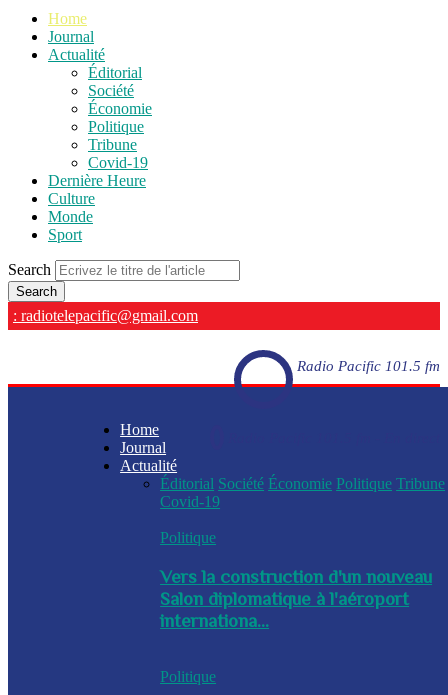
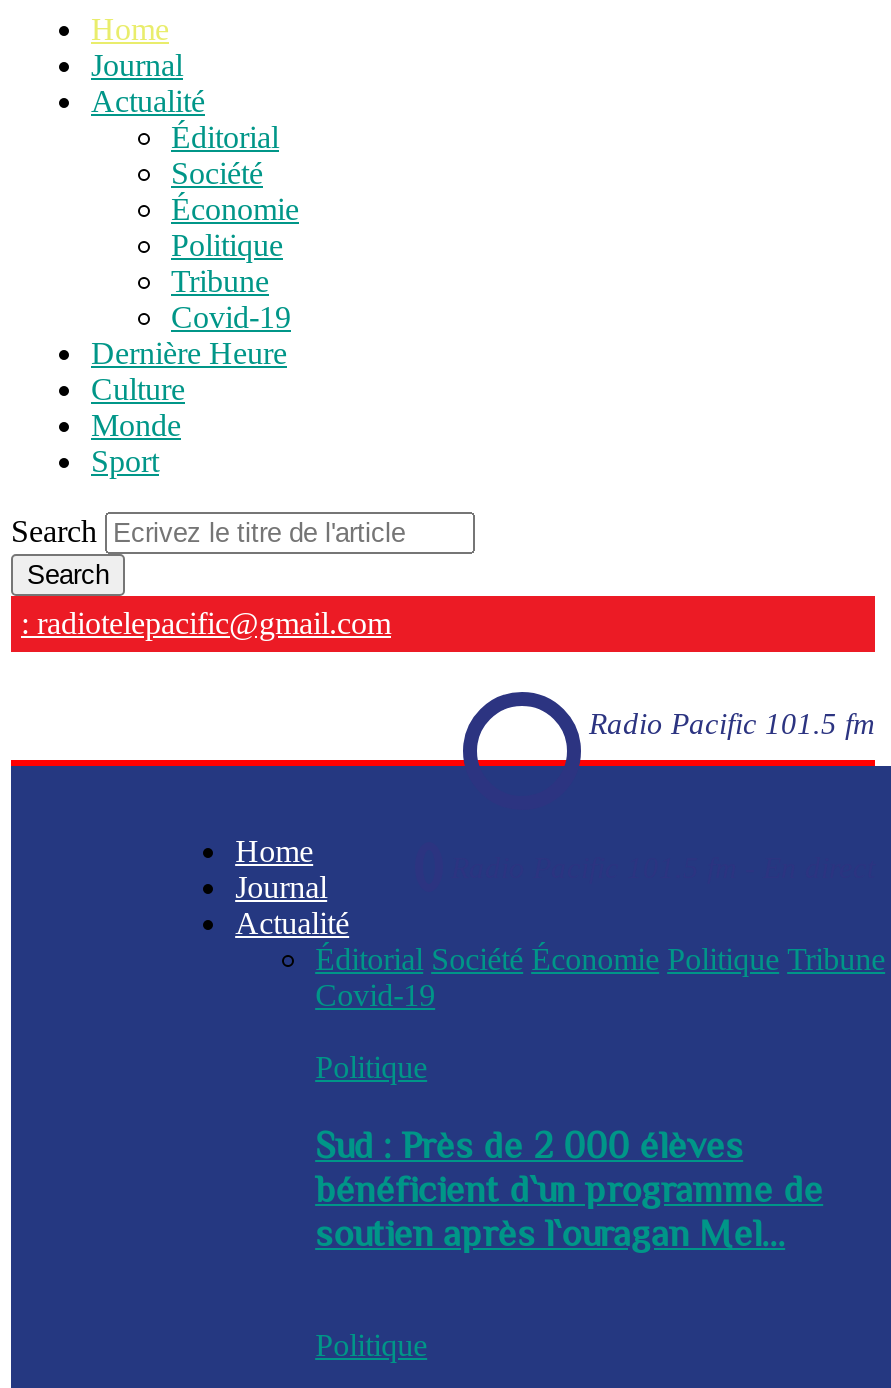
[160,566,432,631] Vers la construction d'un nouveau | Salon diplomatique à l'aéroport | internationa... -> [315,1123,823,1253] Sud : Près de 2 000 élèves | bénéficient d`un programme de | soutien après l`ouragan Mel...

